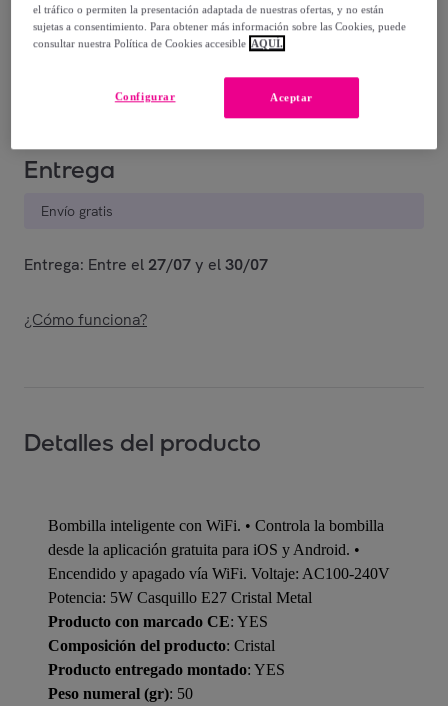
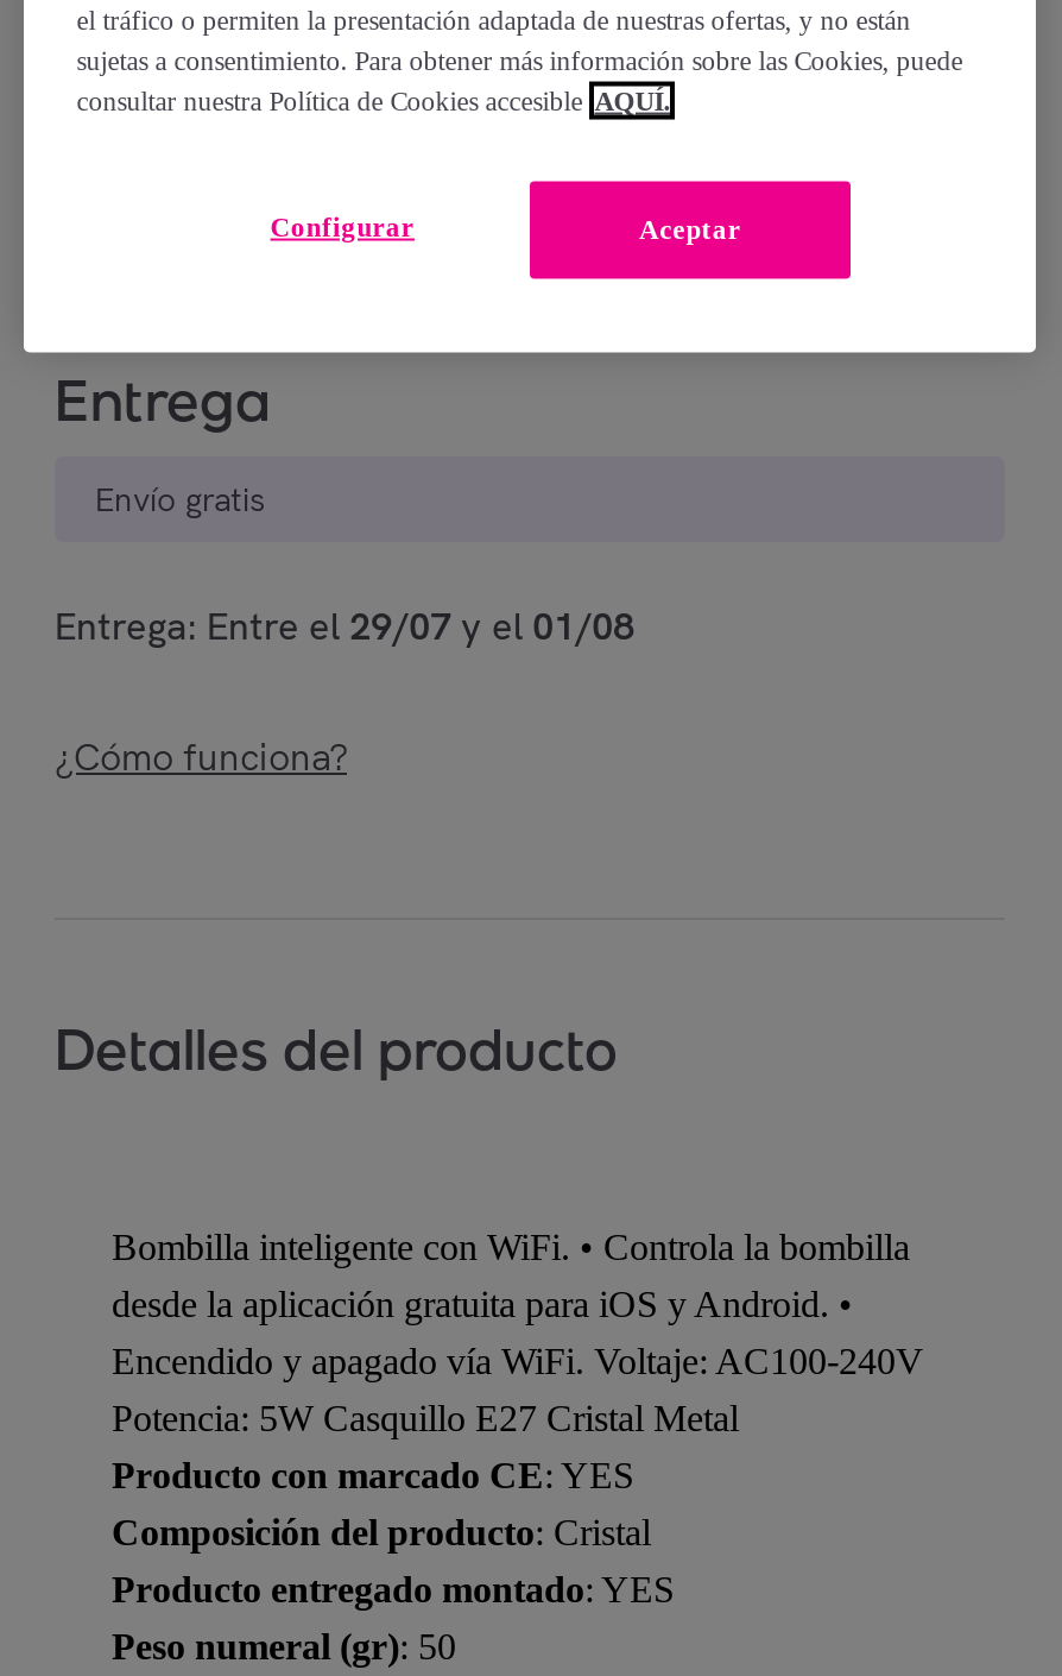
[24,254,268,275] Entrega: Entre el 27/07 y el 30/07 -> [55,602,634,652] Entrega: Entre el 29/07 y el 01/08

